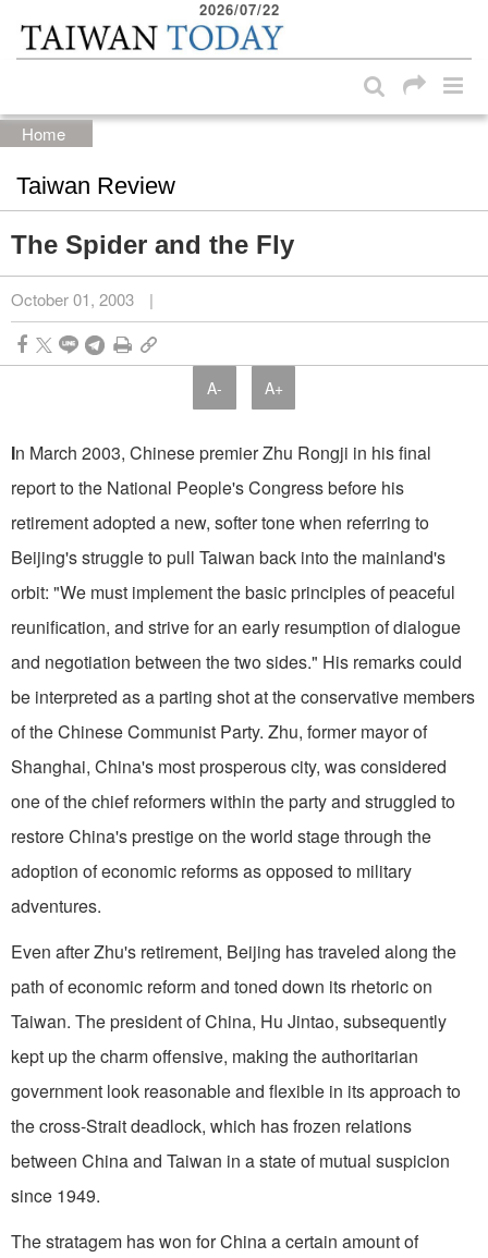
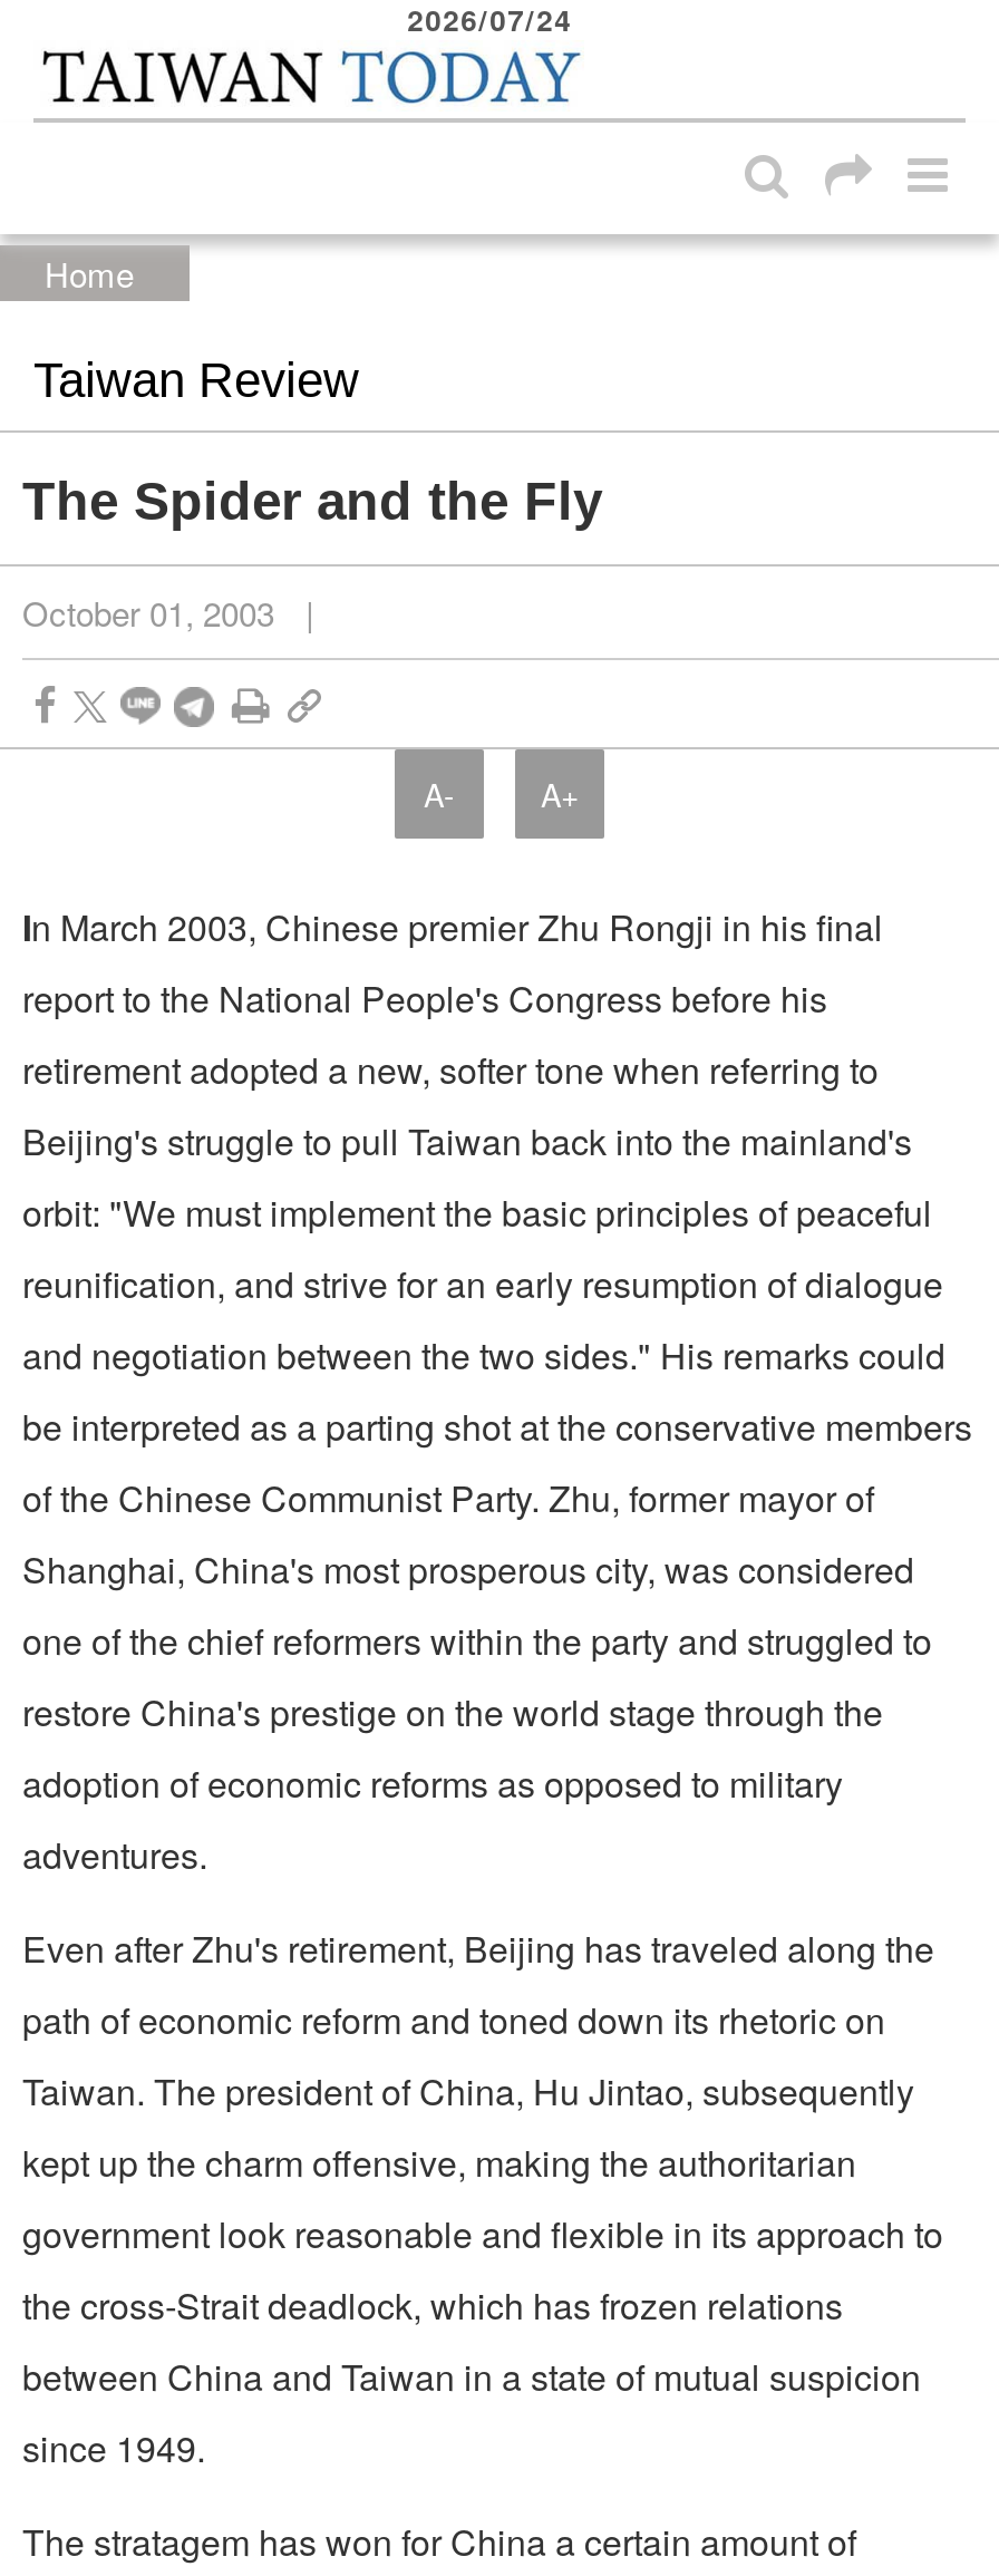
[199,0,280,20] 2026/07/22 -> [407,0,572,40] 2026/07/24

